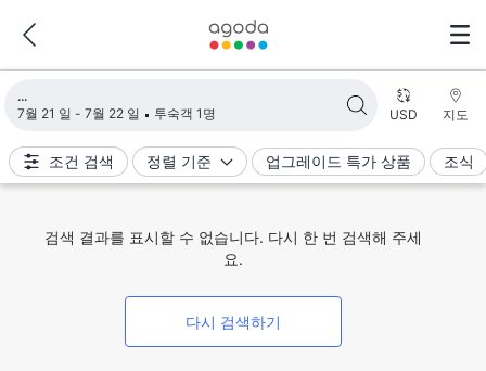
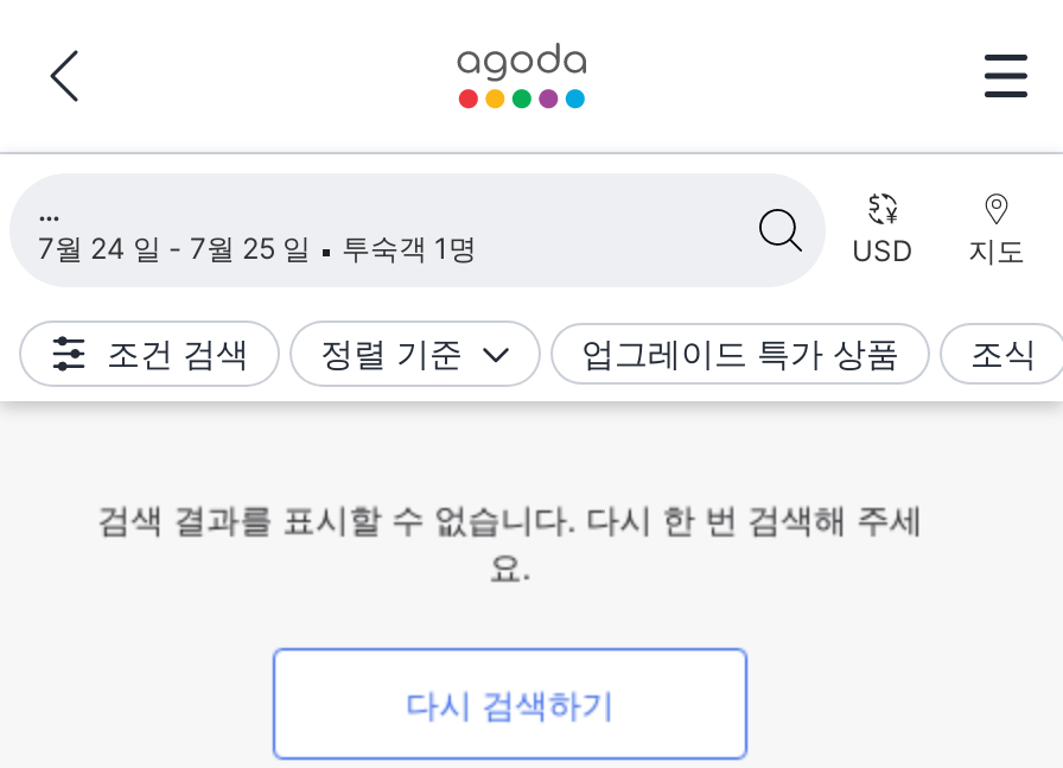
[17,105,216,121] 7월 21 일 - 7월 22 일 투숙객 1명 -> [38,230,477,266] 7월 24 일 - 7월 25 일 투숙객 1명

